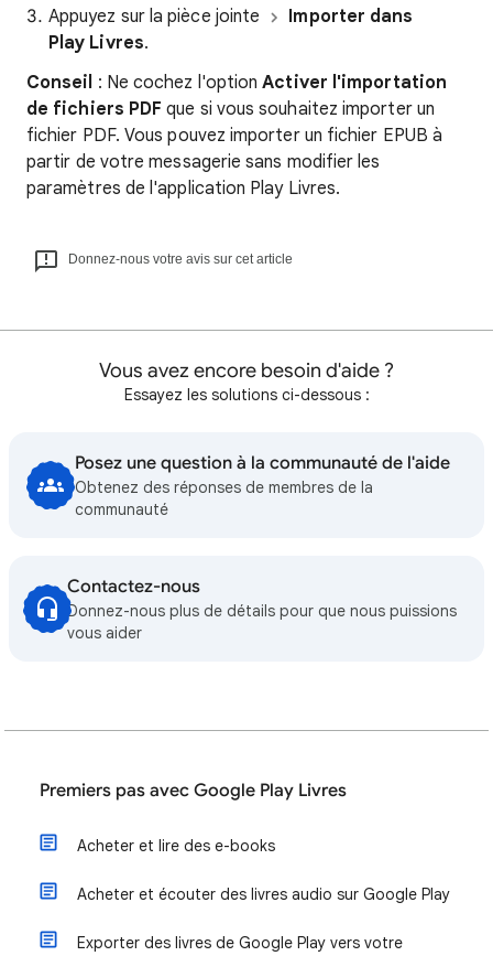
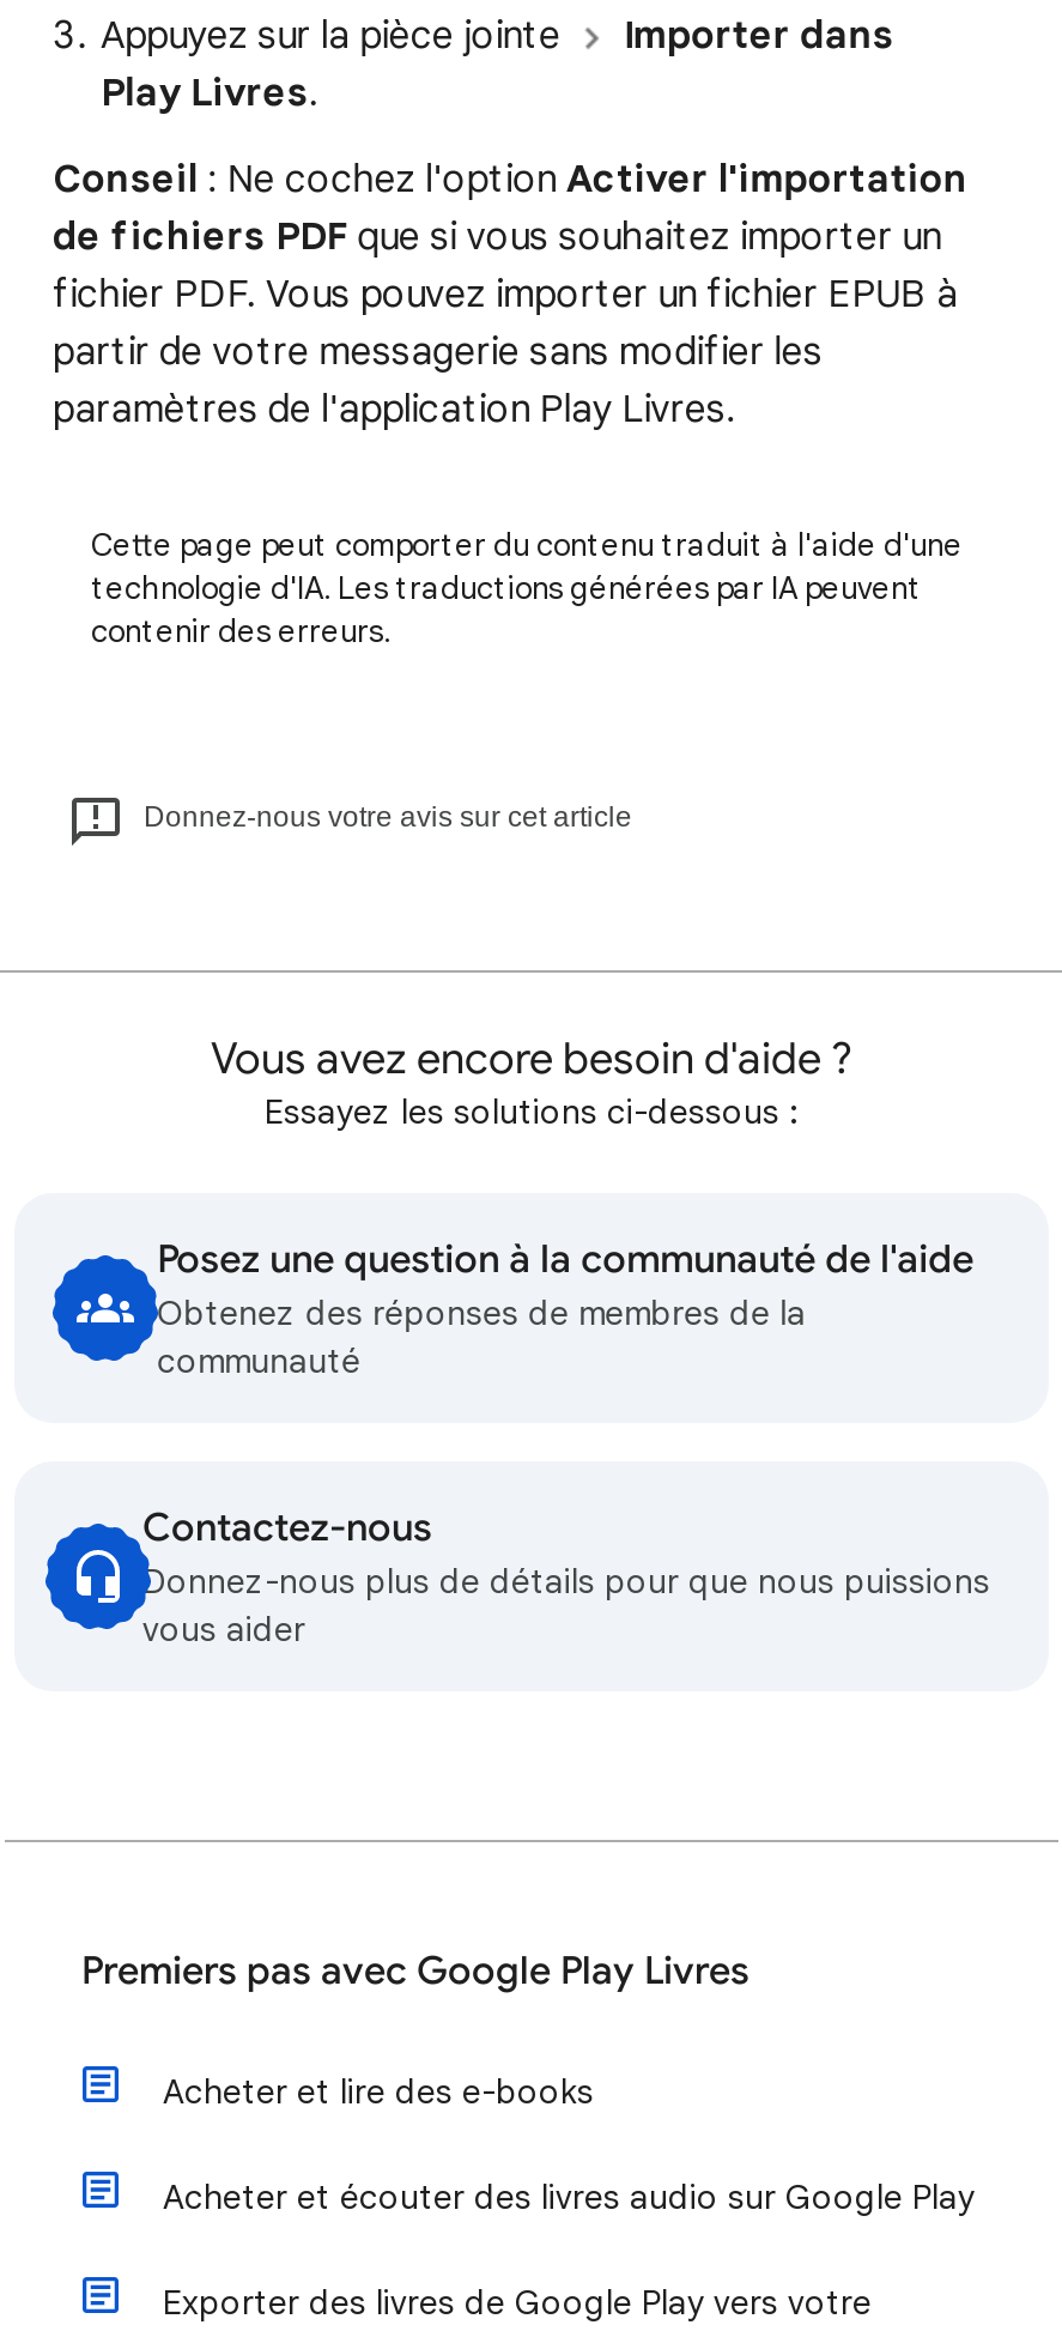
none -> [91,525,963,652] Cette page peut comporter du contenu traduit à l'aide d'une | technologie d'IA. Les traductions générées par IA peuvent | contenir des erreurs.

